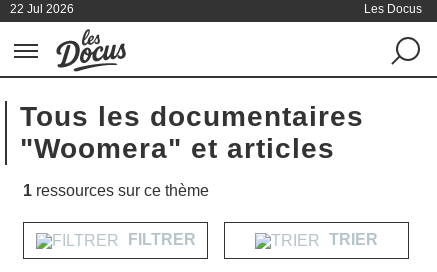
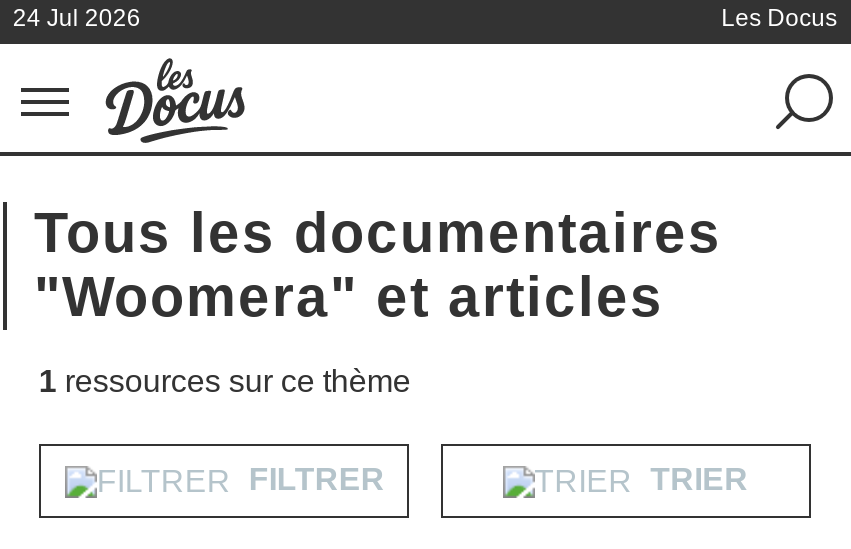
[10,2,74,16] 22 Jul 2026 -> [13,4,141,32] 24 Jul 2026

